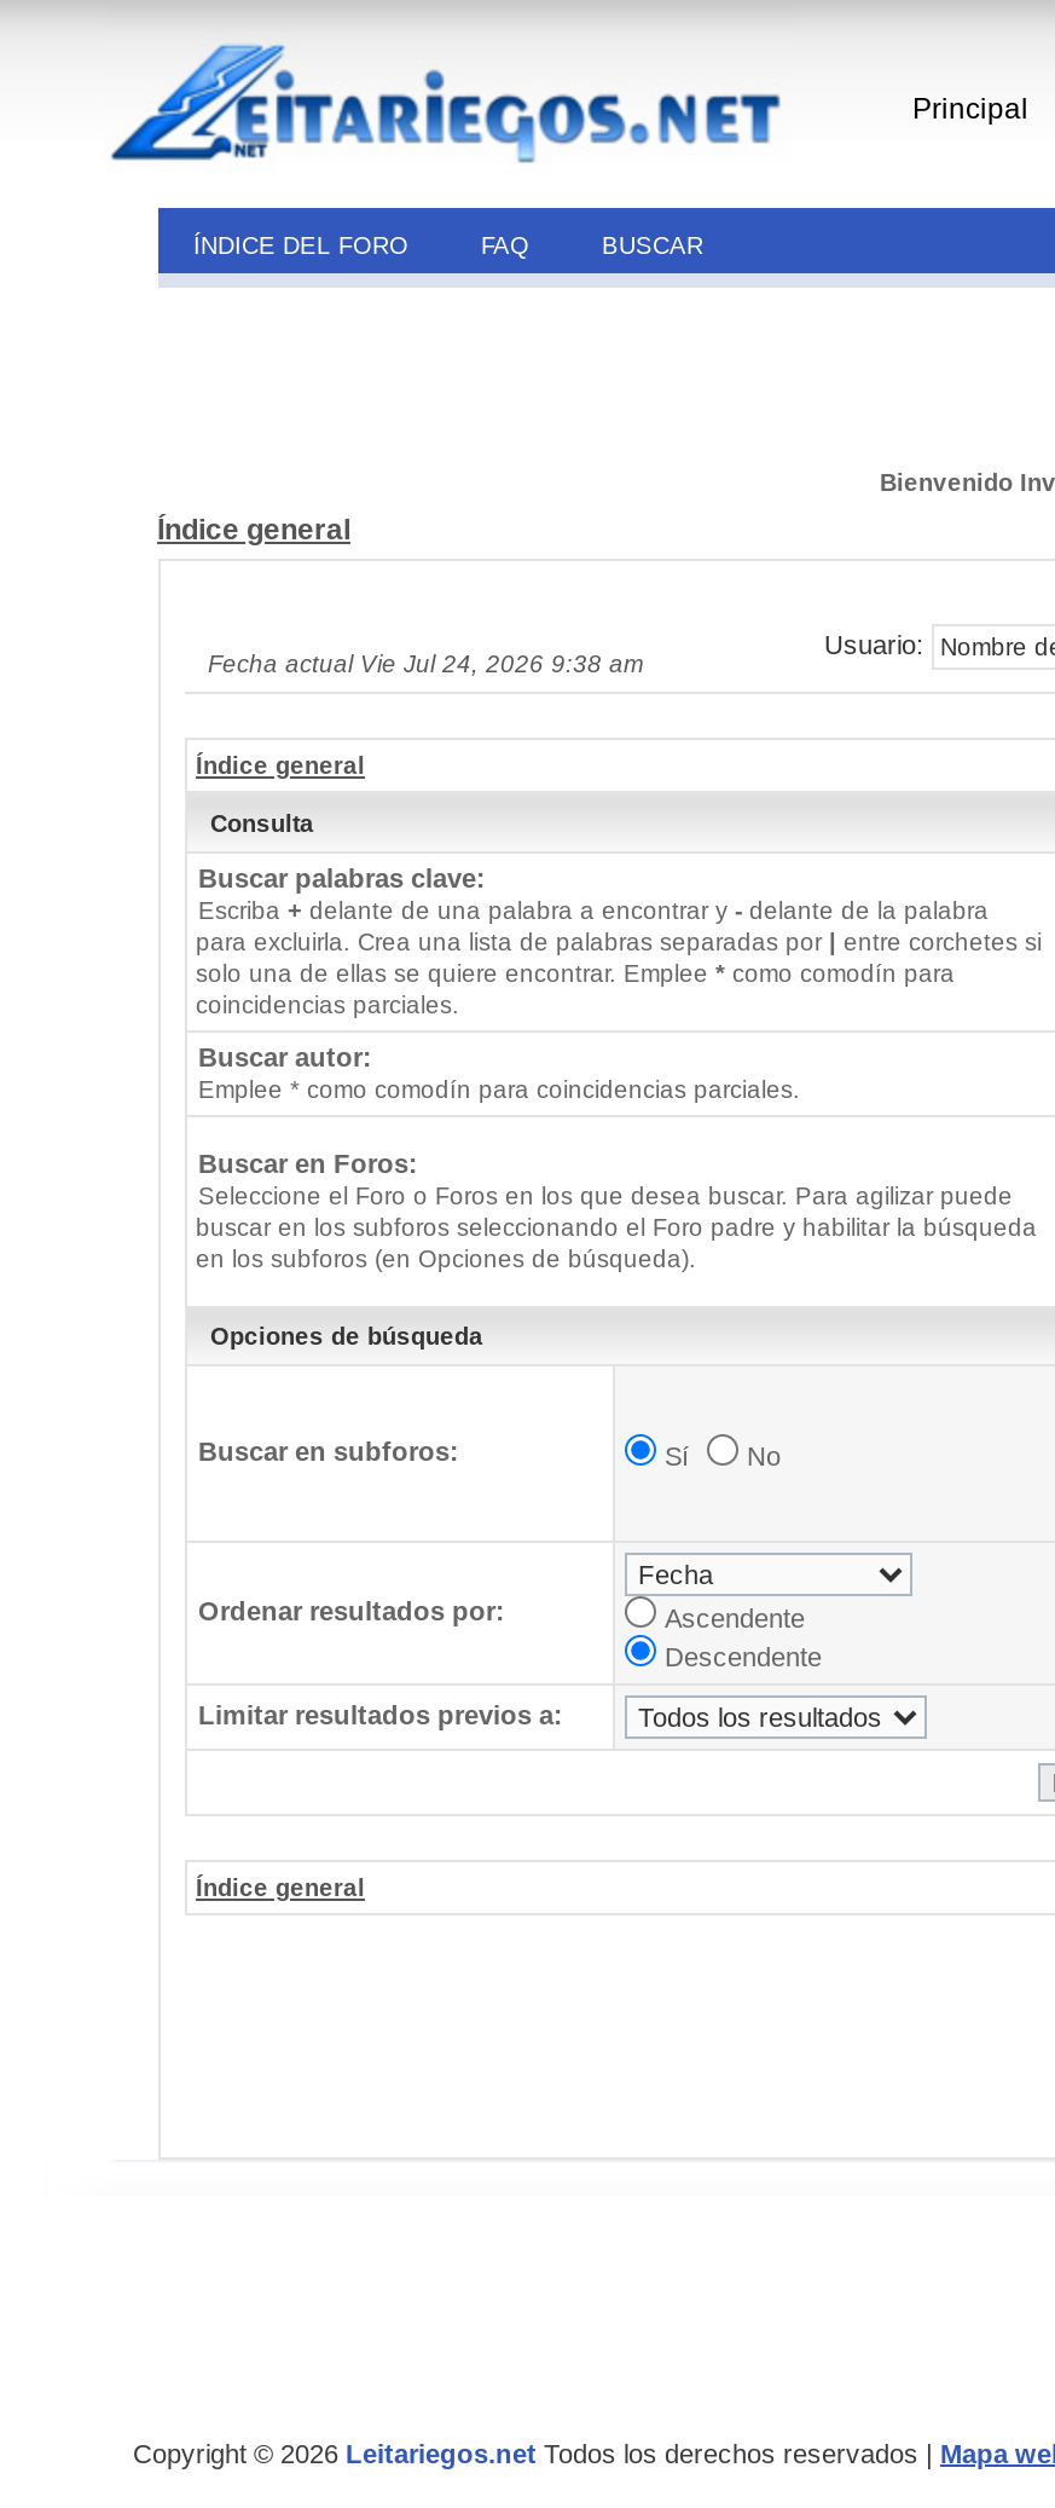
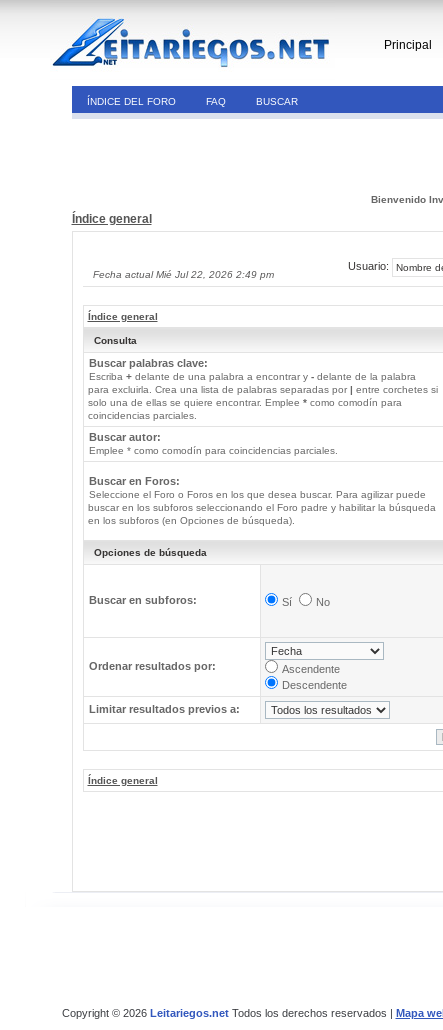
[208,651,643,677] Fecha actual Vie Jul 24, 2026 9:38 am -> [92,269,273,280] Fecha actual Mié Jul 22, 2026 2:49 pm

